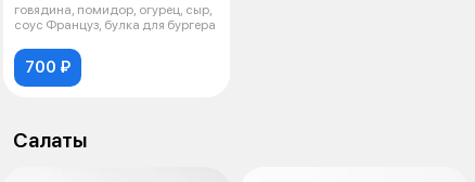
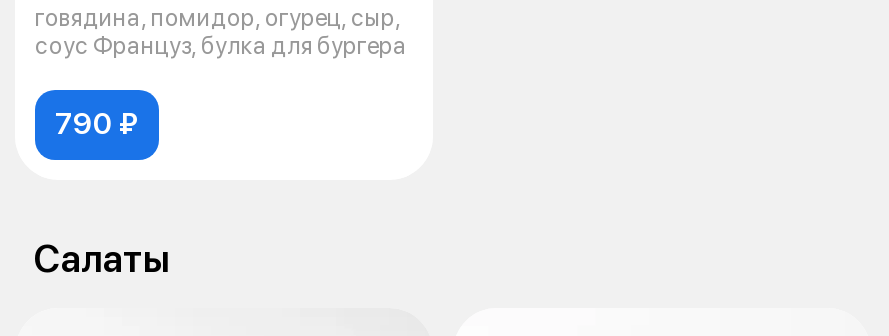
[25,58,70,77] 700 ₽ -> [55,106,139,142] 790 ₽

